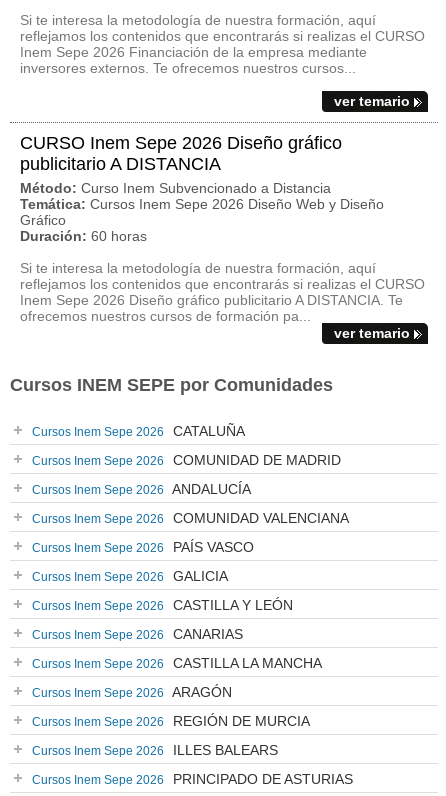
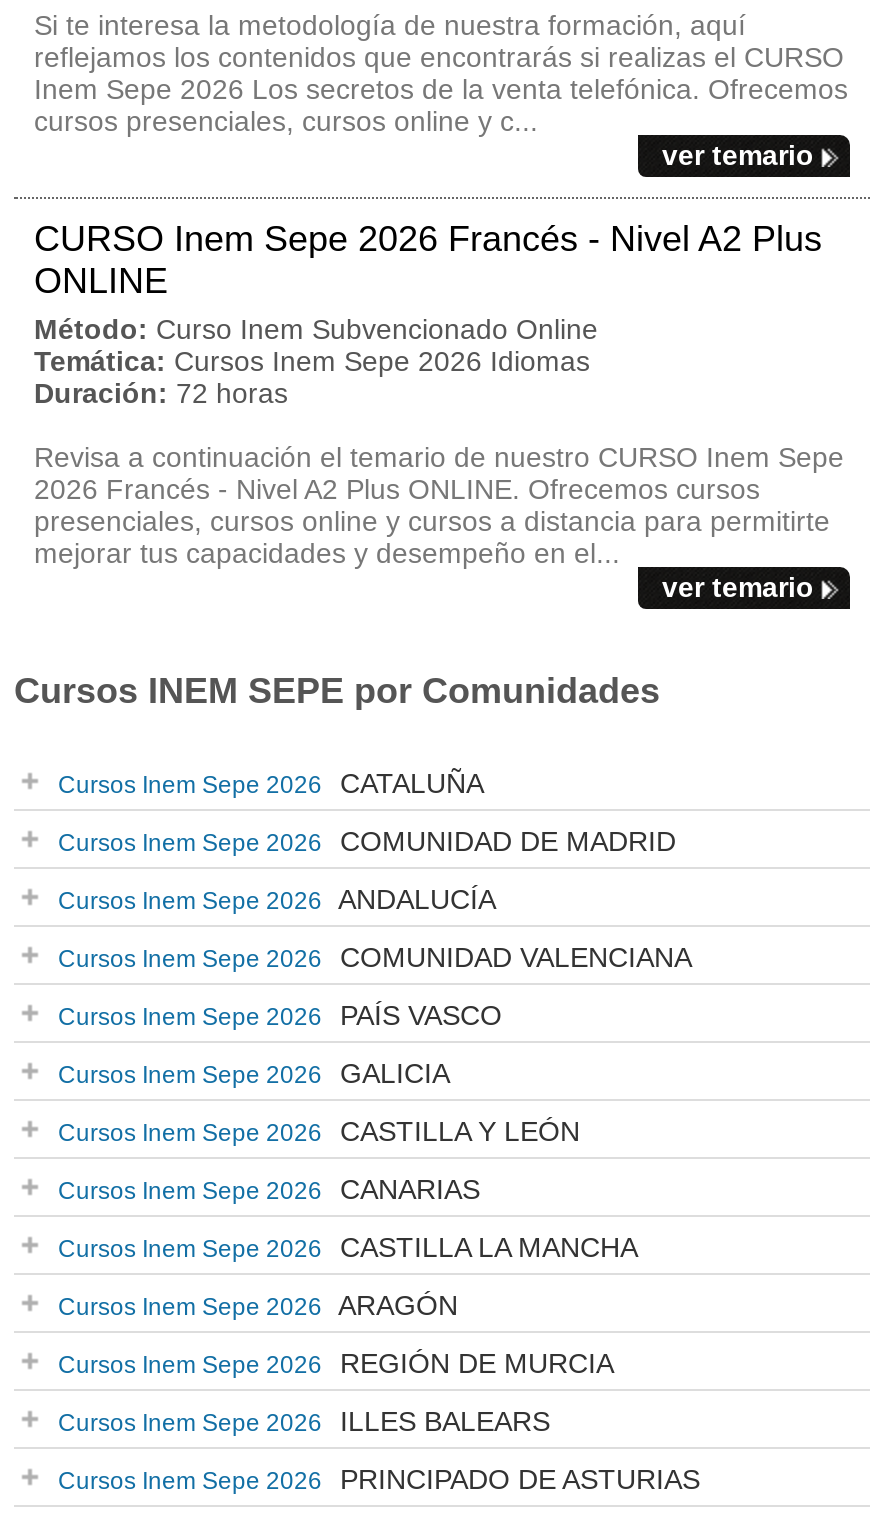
[20,44,367,76] Inem Sepe 2026 Financiación de la empresa mediante | inversores externos. Te ofrecemos nuestros cursos... -> [34,73,848,137] Inem Sepe 2026 Los secretos de la venta telefónica. Ofrecemos | cursos presenciales, cursos online y c...
[20,133,384,244] CURSO Inem Sepe 2026 Diseño gráfico | publicitario A DISTANCIA | Método: Curso Inem Subvencionado a Distancia | Temática: Cursos Inem Sepe 2026 Diseño Web y Diseño | Gráfico | Duración: 60 horas -> [34,219,822,409] CURSO Inem Sepe 2026 Francés - Nivel A2 Plus | ONLINE | Método: Curso Inem Subvencionado Online | Temática: Cursos Inem Sepe 2026 Idiomas | Duración: 72 horas
[20,260,425,324] Si te interesa la metodología de nuestra formación, aquí | reflejamos los contenidos que encontrarás si realizas el CURSO | Inem Sepe 2026 Diseño gráfico publicitario A DISTANCIA. Te | ofrecemos nuestros cursos de formación pa... -> [34,441,844,569] Revisa a continuación el temario de nuestro CURSO Inem Sepe | 2026 Francés - Nivel A2 Plus ONLINE. Ofrecemos cursos | presenciales, cursos online y cursos a distancia para permitirte | mejorar tus capacidades y desempeño en el...

